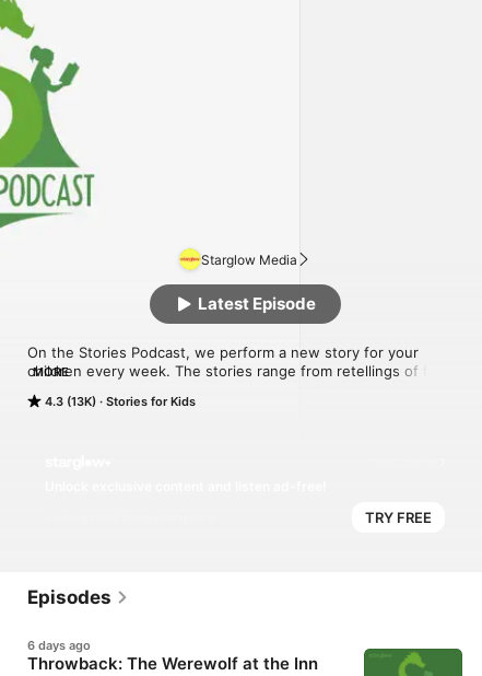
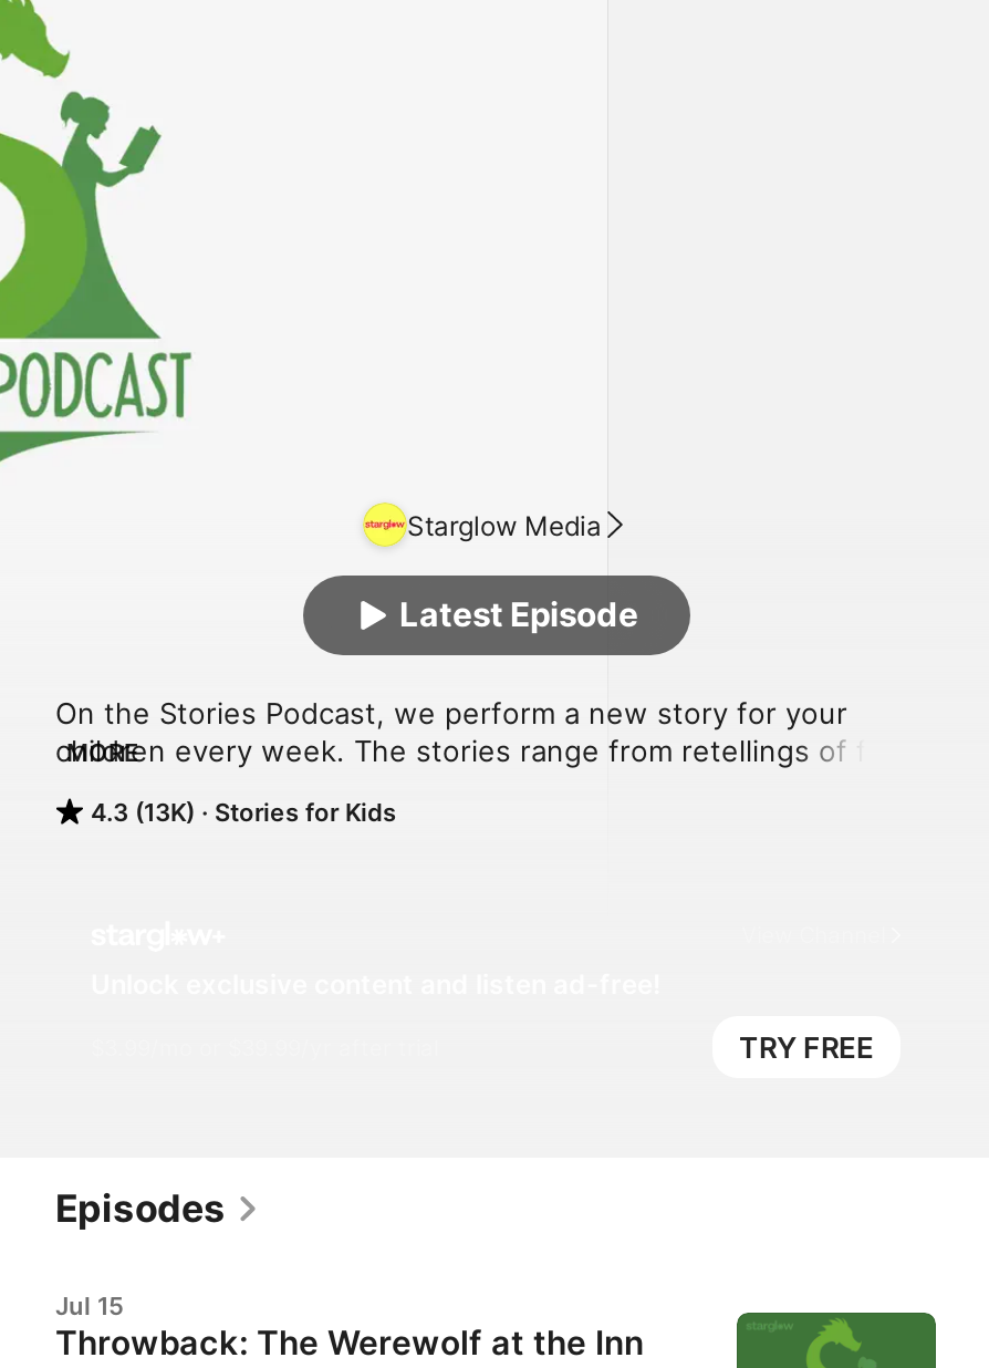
[27,638,91,653] 6 days ago -> [55,1291,124,1322] Jul 15

